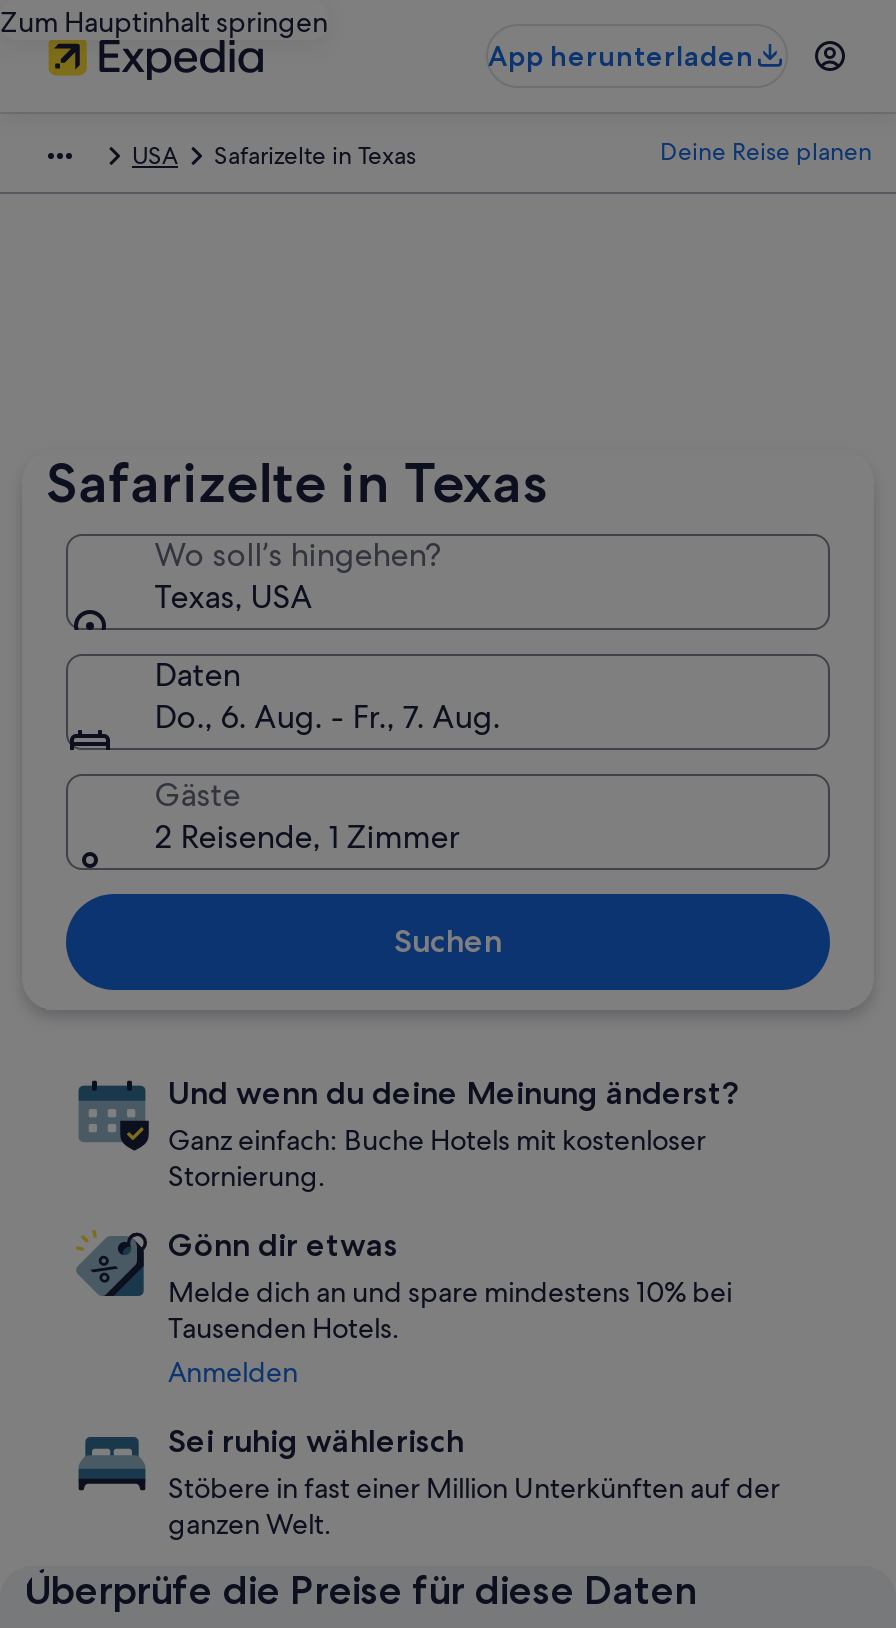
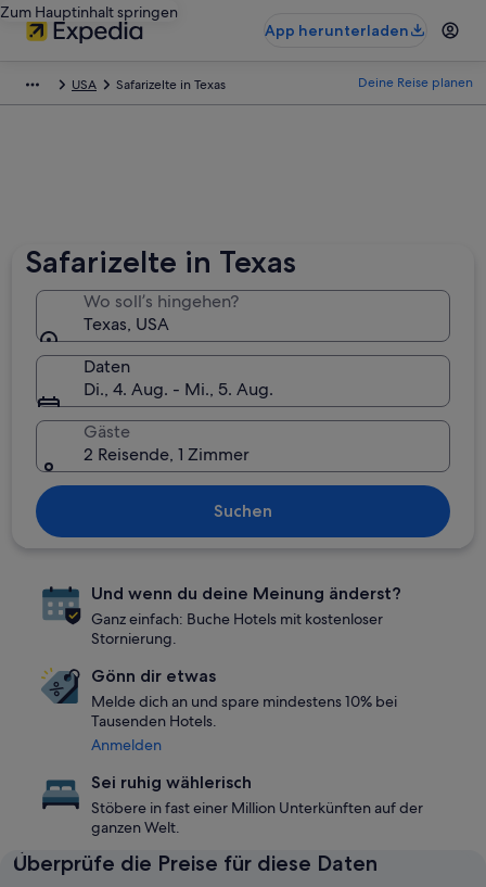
[154,696,500,738] Do., 6. Aug. - Fr., 7. Aug. -> [84,378,274,401] Di., 4. Aug. - Mi., 5. Aug.

